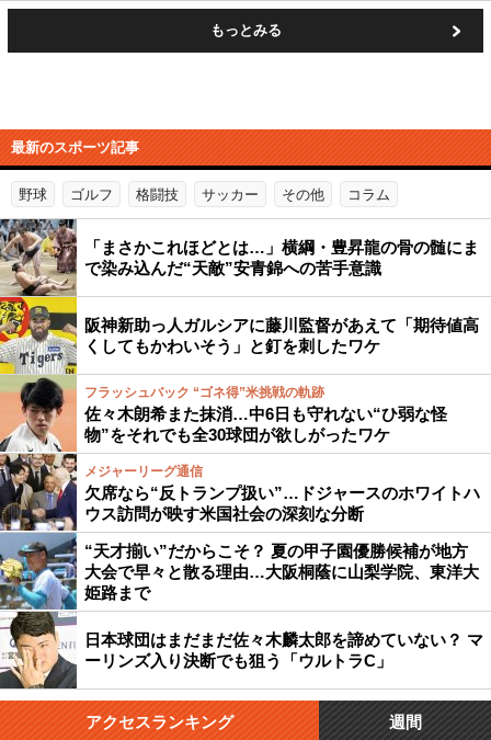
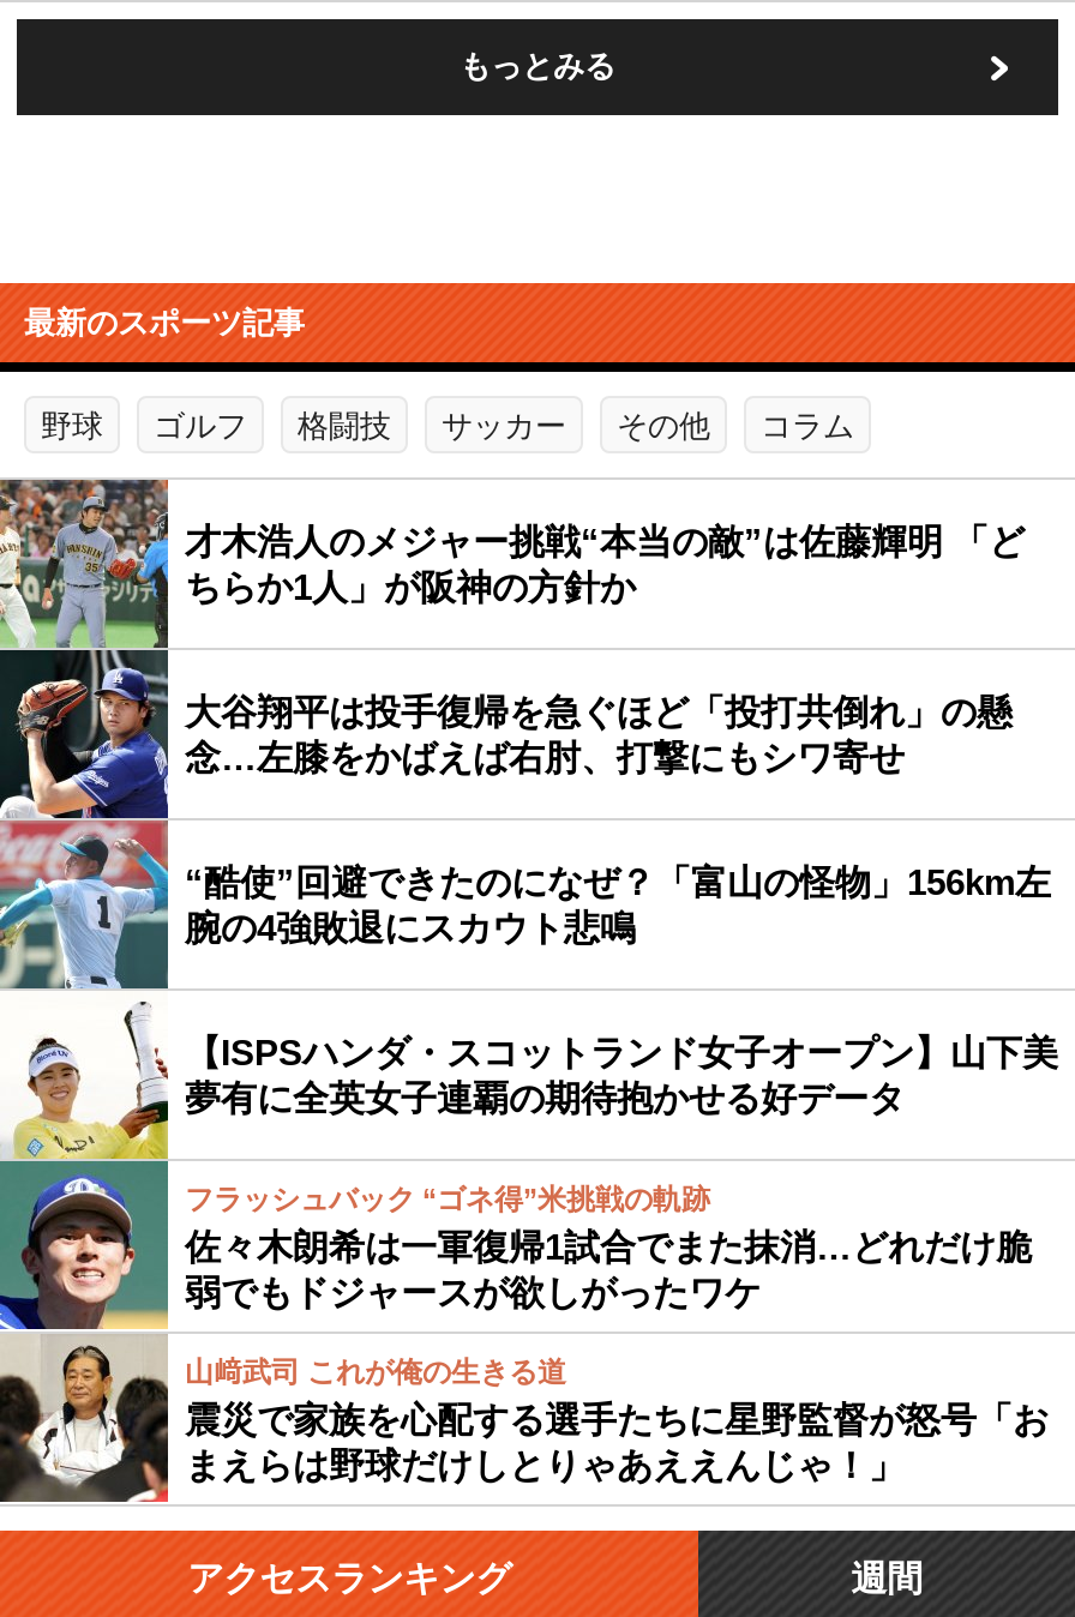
[3,219,479,690] [image] | 「まさかこれほどとは…」横綱・豊昇龍の骨の髄にま | で染み込んだ“天敵”安青錦への苦手意識 | 阪神新助っ人ガルシアに藤川監督があえて「期待値高 | くしてもかわいそう」と釘を刺したワケ -> [7,477,1058,1504] [image] | 才木浩人のメジャー挑戦“本当の敵”は佐藤輝明 「ど | ちらか1人」が阪神の方針か | 大谷翔平は投手復帰を急ぐほど「投打共倒れ」の懸 | 念…左膝をかばえば右肘、打撃にもシワ寄せ | “酷使”回避できたのになぜ？「富山の怪物」156km左 | 腕の4強敗退にスカウト悲鳴 | 【ISPSハンダ・スコットランド女子オープン】山下美 | 夢有に全英女子連覇の期待抱かせる好データ
moved [84,385,324,400] -> [185,1183,710,1216]: フラッシュバック “ゴネ得”米挑戦の軌跡
[84,405,483,670] 佐々木朗希また抹消…中6日も守れない“ひ弱な怪 | 物”をそれでも全30球団が欲しがったワケ | メジャーリーグ通信 | 欠席なら“反トランプ扱い”…ドジャースのホワイトハ | ウス訪問が映す米国社会の深刻な分断 | “天才揃い”だからこそ？ 夏の甲子園優勝候補が地方 | 大会で早々と散る理由…大阪桐蔭に山梨学院、東洋大 | 姫路まで | 日本球団はまだまだ佐々木麟太郎を諦めていない？ マ | ーリンズ入り決断でも狙う「ウルトラC」 -> [185,1226,1049,1485] 佐々木朗希は一軍復帰1試合でまた抹消…どれだけ脆 | 弱でもドジャースが欲しがったワケ | 山﨑武司 これが俺の生きる道 | 震災で家族を心配する選手たちに星野監督が怒号「お | まえらは野球だけしとりゃあええんじゃ！」

